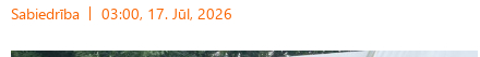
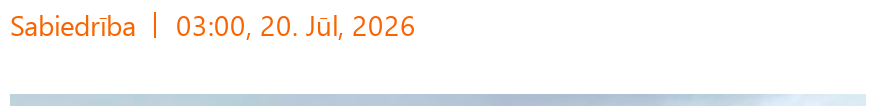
[11,3,232,24] Sabiedrība 03:00, 17. Jūl, 2026 -> [10,6,416,44] Sabiedrība 03:00, 20. Jūl, 2026

